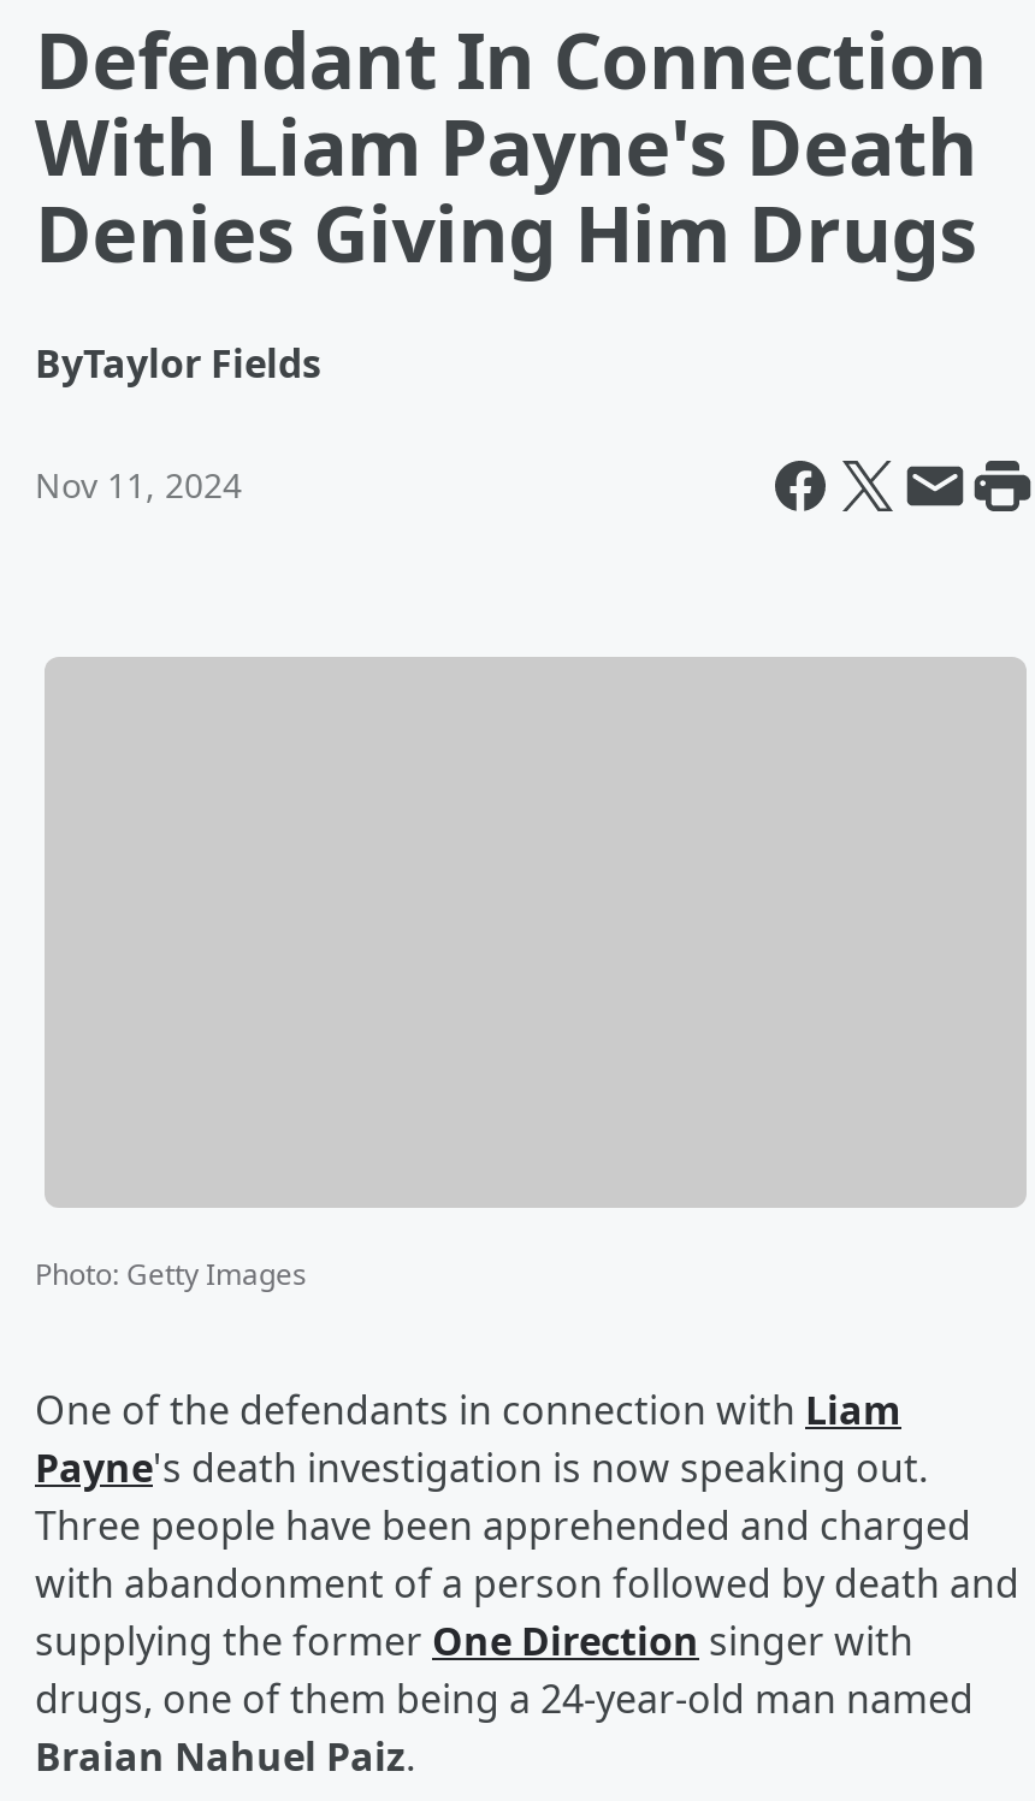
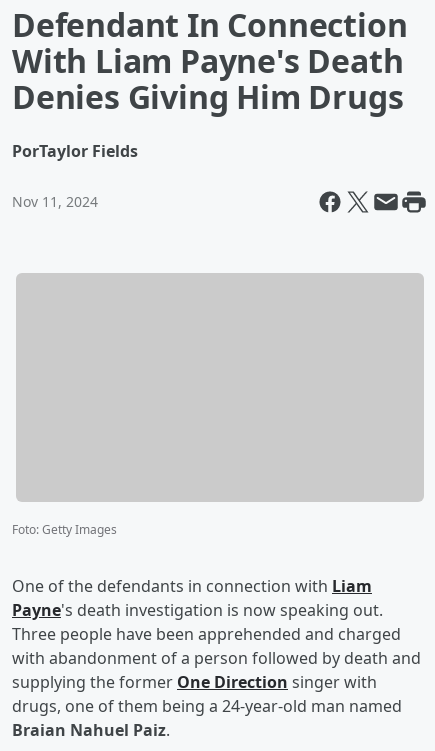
[35,337,321,390] ByTaylor Fields -> [12,140,138,162] PorTaylor Fields
[35,1255,307,1295] Photo: Getty Images -> [12,521,117,538] Foto: Getty Images

